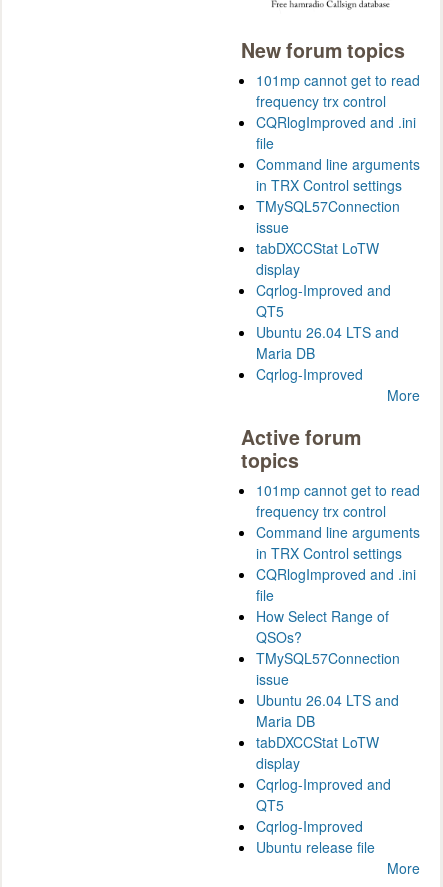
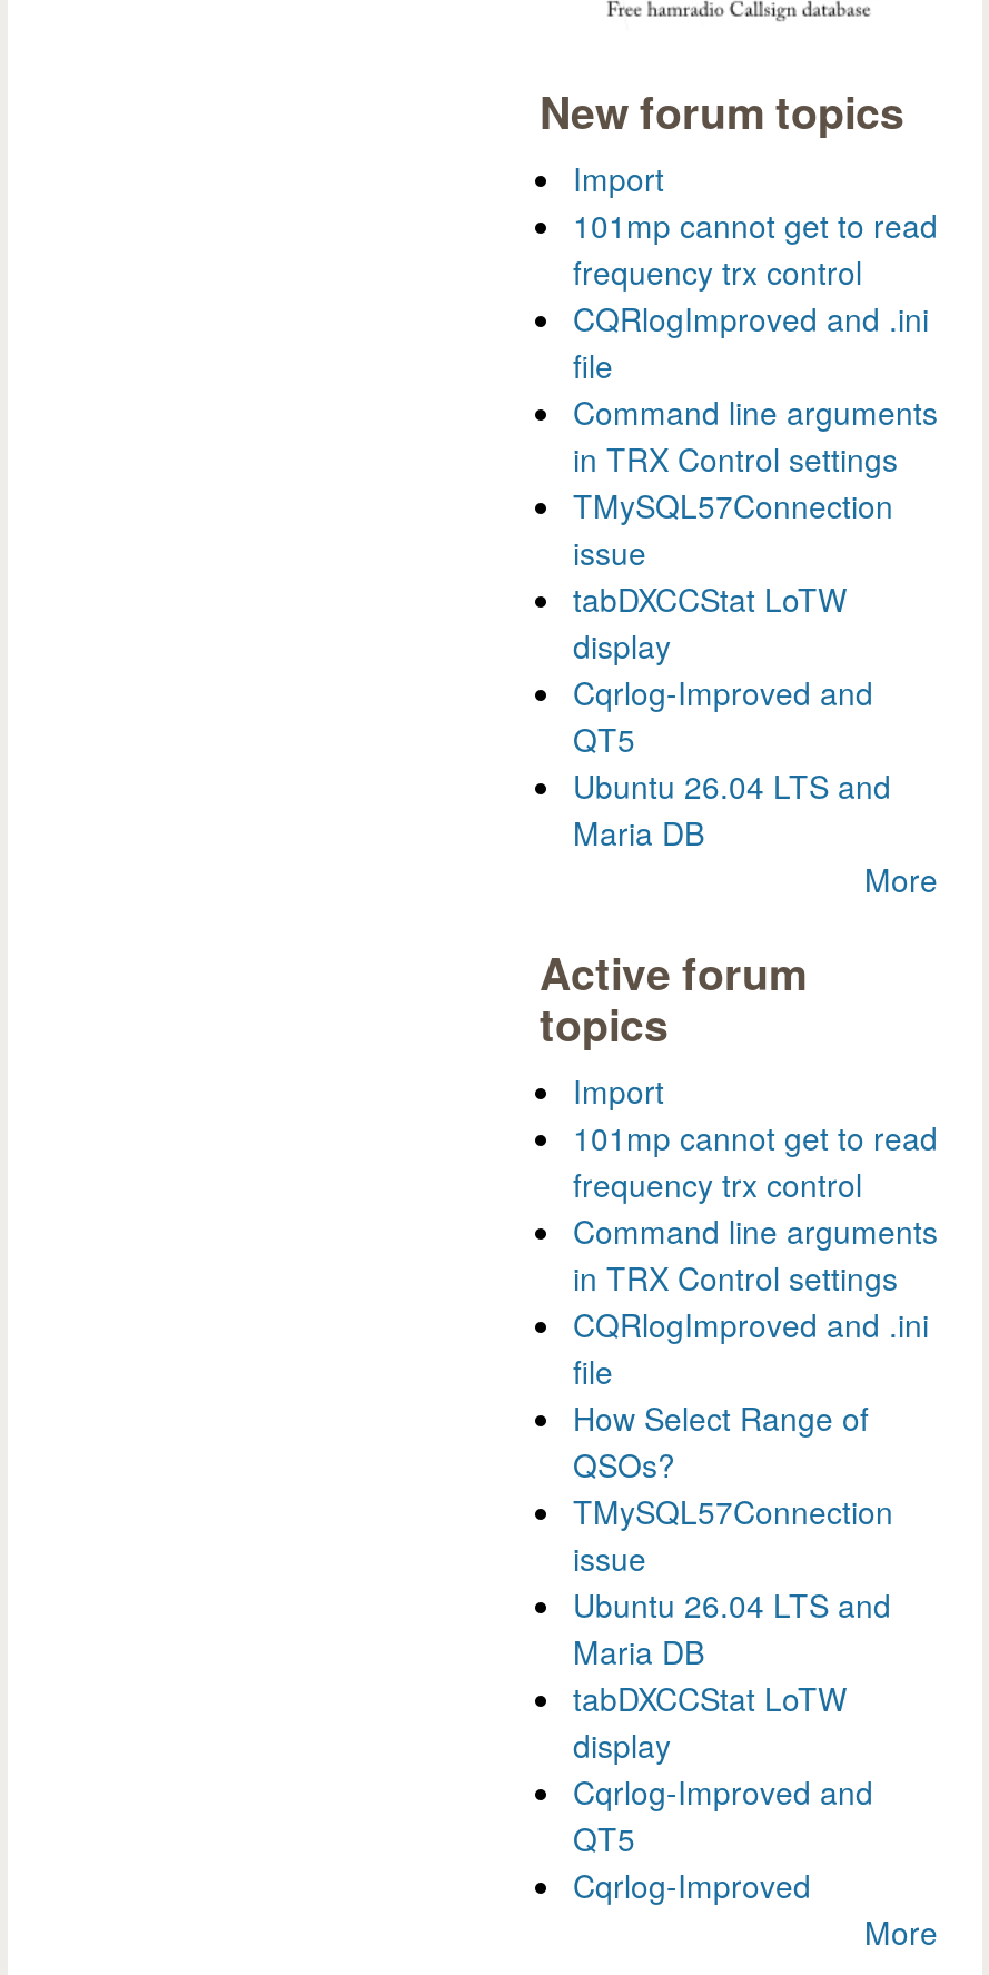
none -> [573,156,664,201] Import
moved [256,70,420,363] -> [573,203,938,855]: 101mp cannot get to read | frequency trx control | CQRlogImproved and .ini | ... | Ubuntu 26.04 LTS and | Maria DB
[256,364,363,384] Cqrlog-Improved -> none
none -> [573,1068,664,1113] Import
moved [256,480,420,836] -> [573,1115,938,1907]: 101mp cannot get to read | frequency trx control | Command line arguments | ... | QT5 | Cqrlog-Improved
[256,837,375,857] Ubuntu release file -> none

